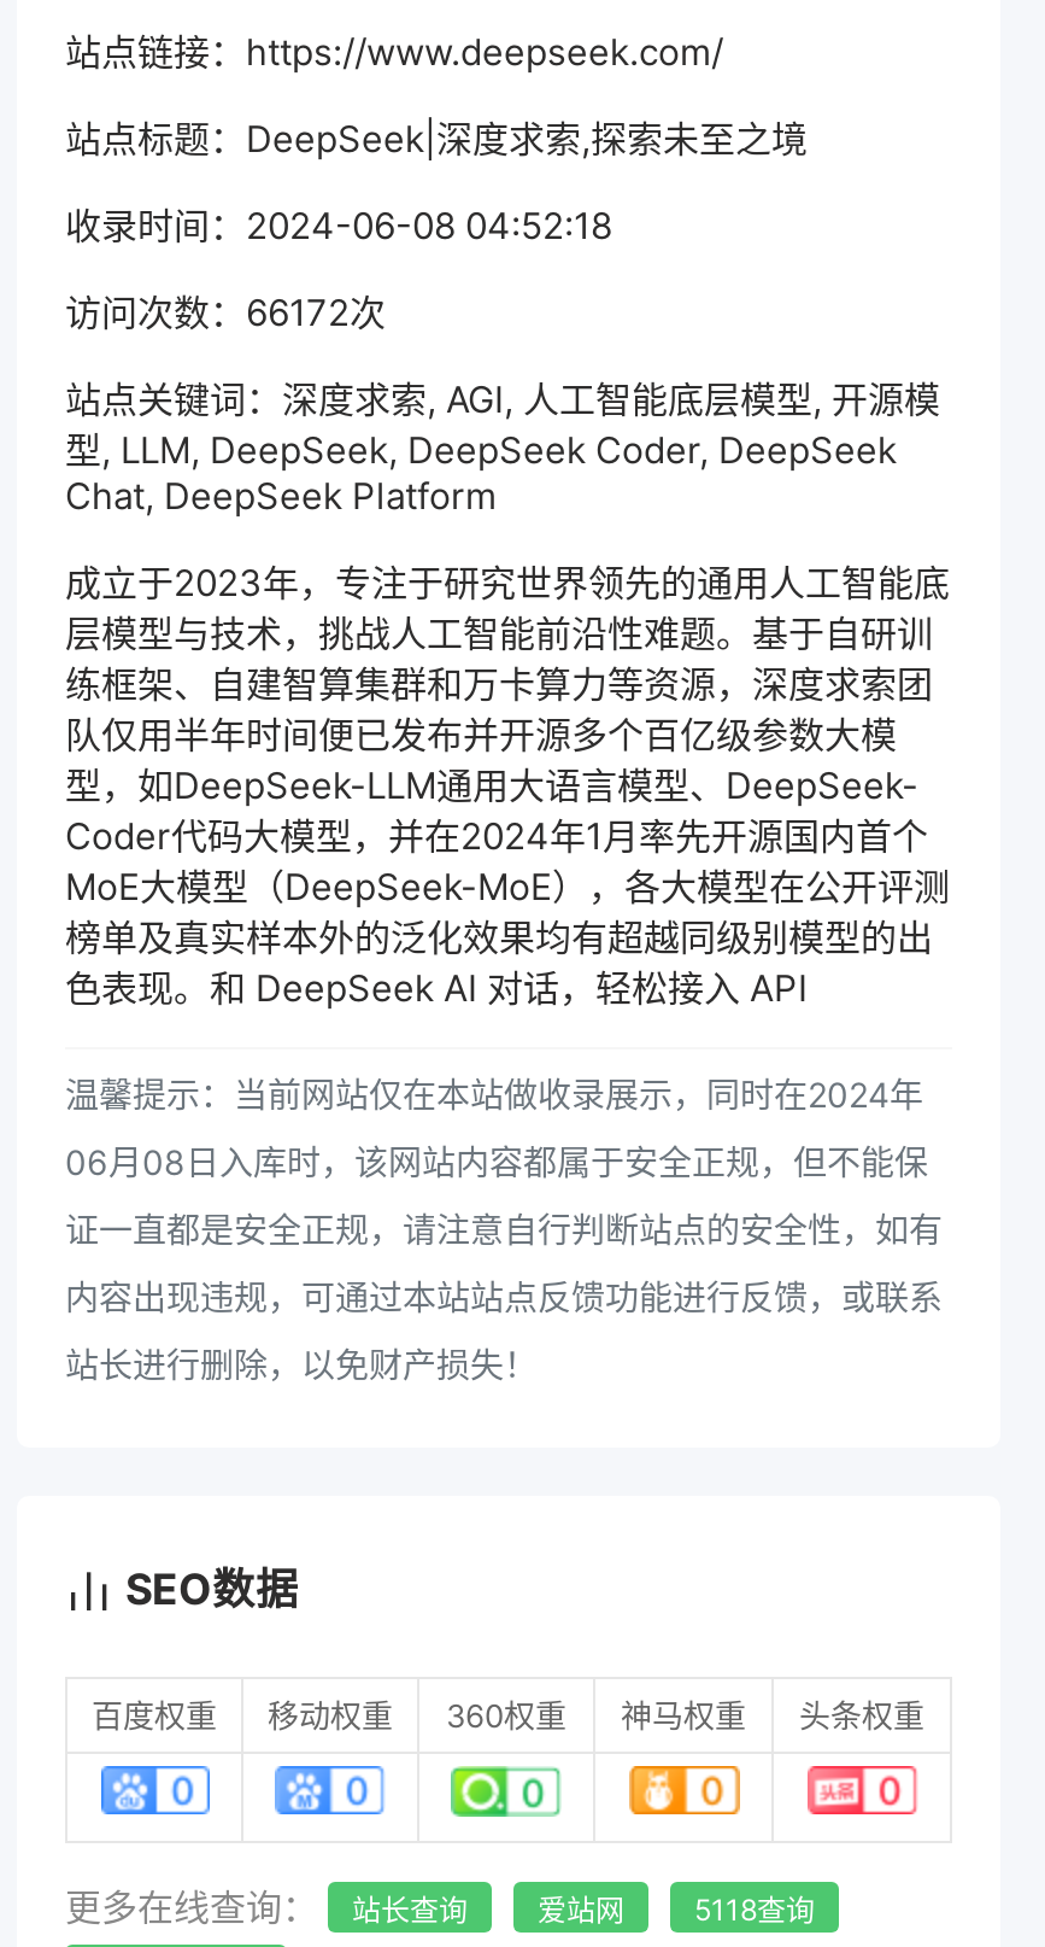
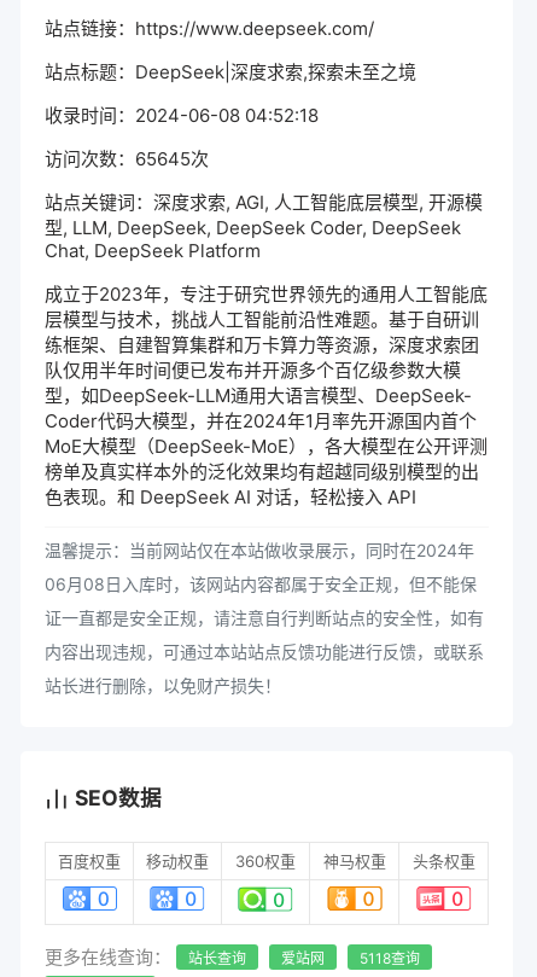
[65,290,386,335] 访问次数：66172次 -> [45,147,209,170] 访问次数：65645次

